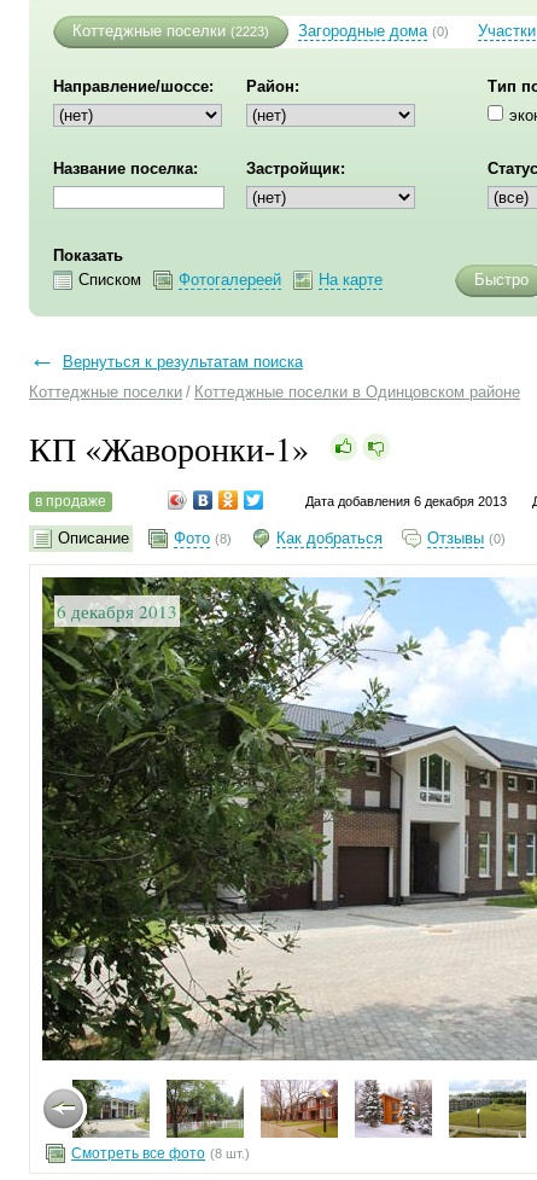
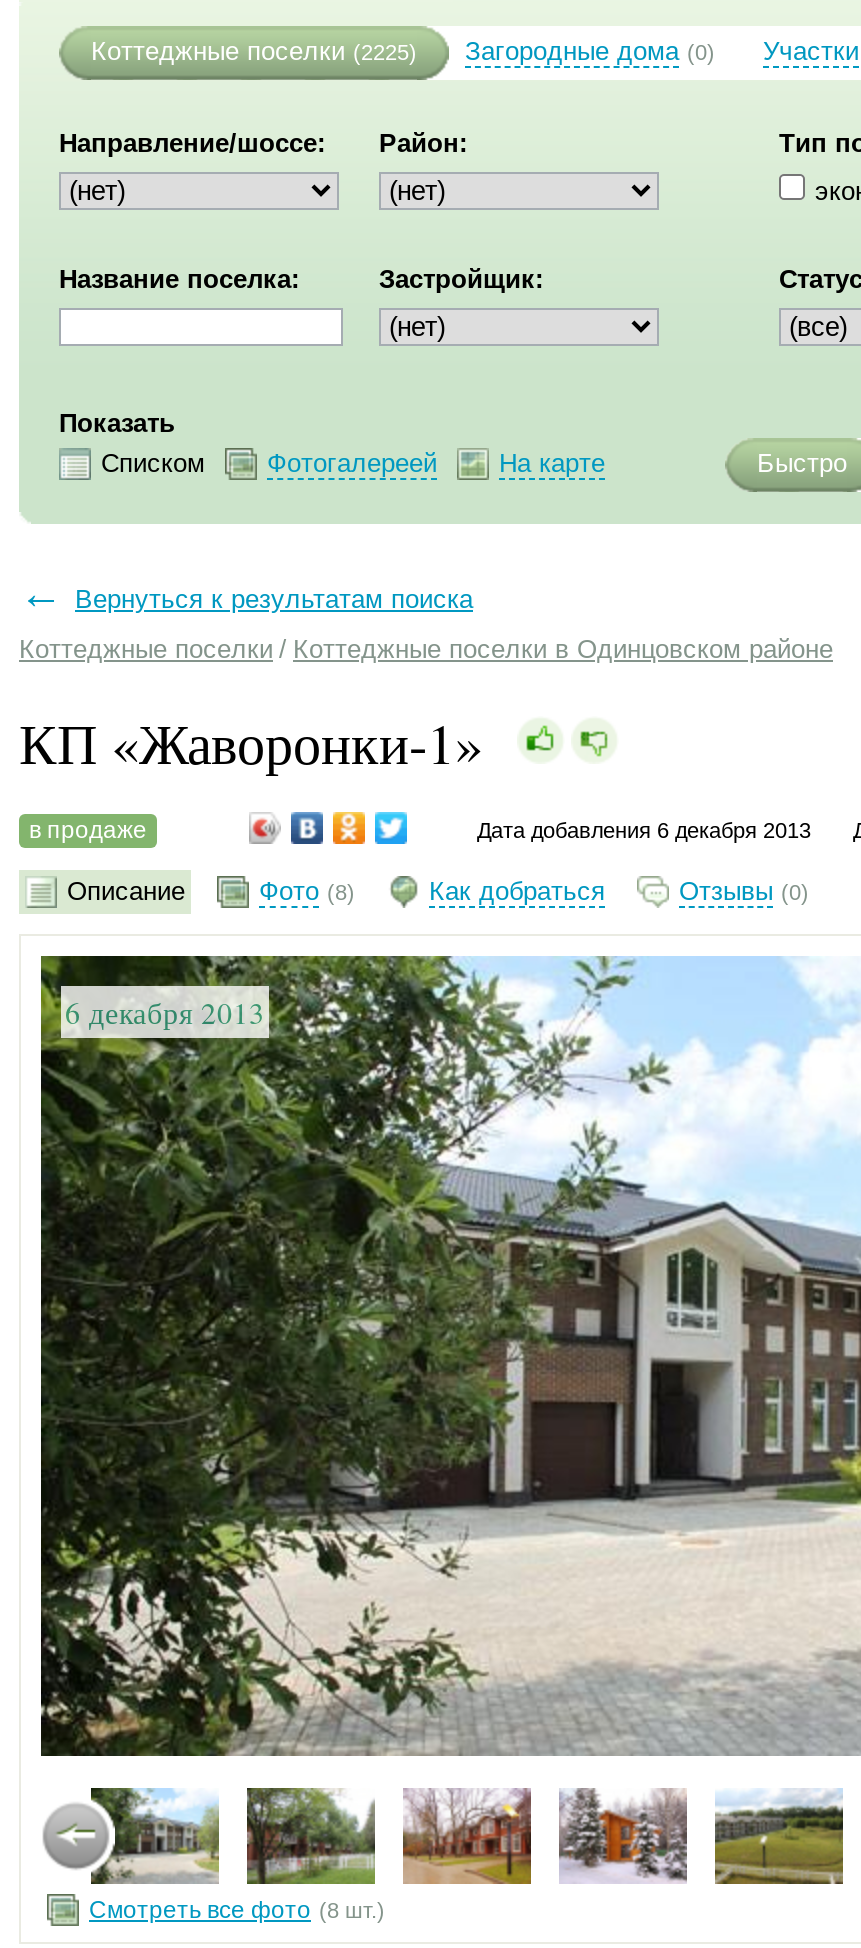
[72,22,269,40] Коттеджные поселки (2223) -> [91,36,417,66] Коттеджные поселки (2225)

